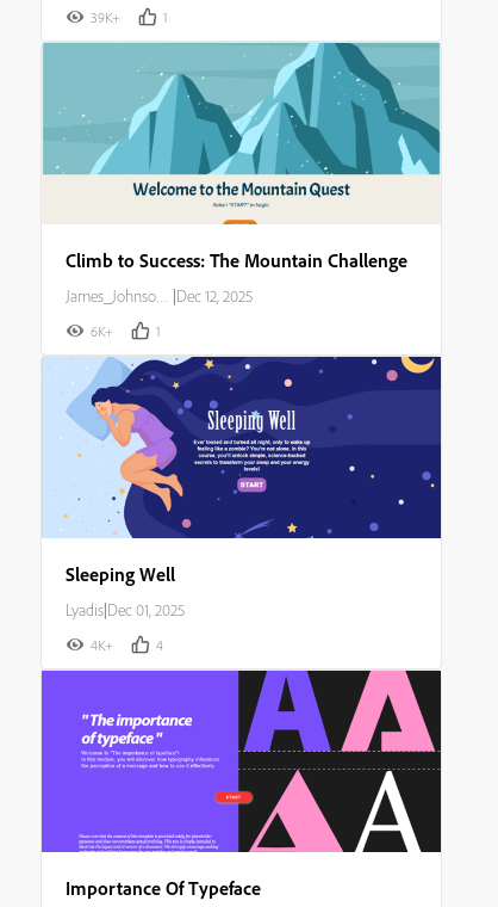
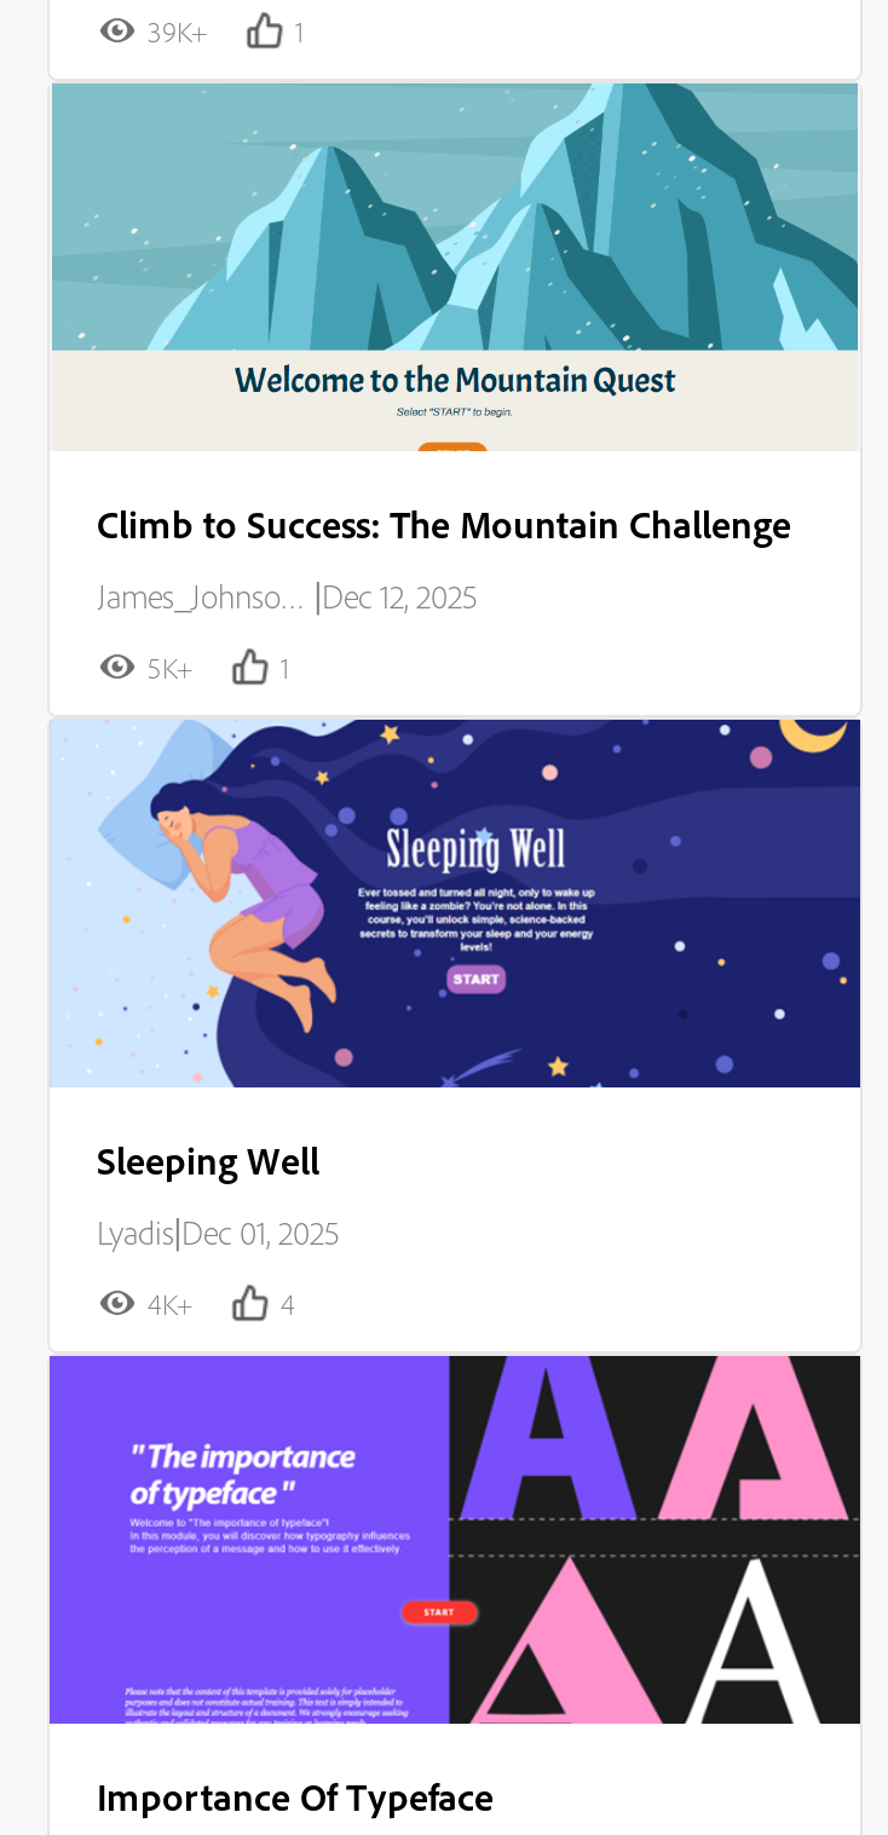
[90,322,113,340] 6K+ -> [148,650,194,686] 5K+

